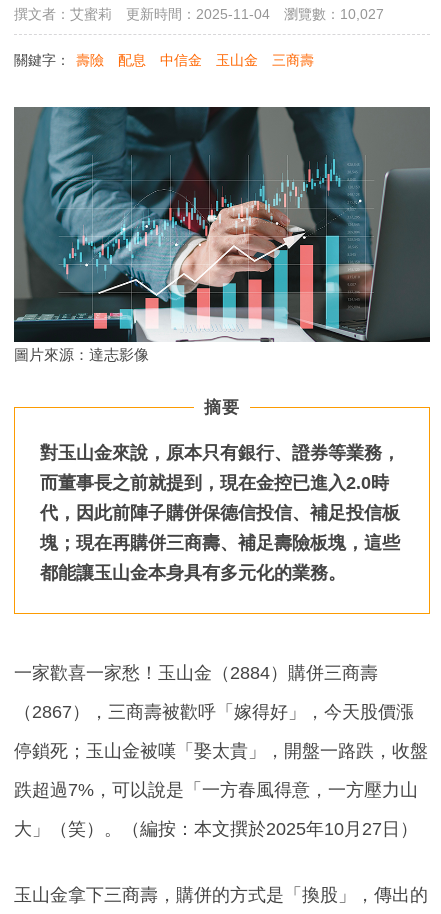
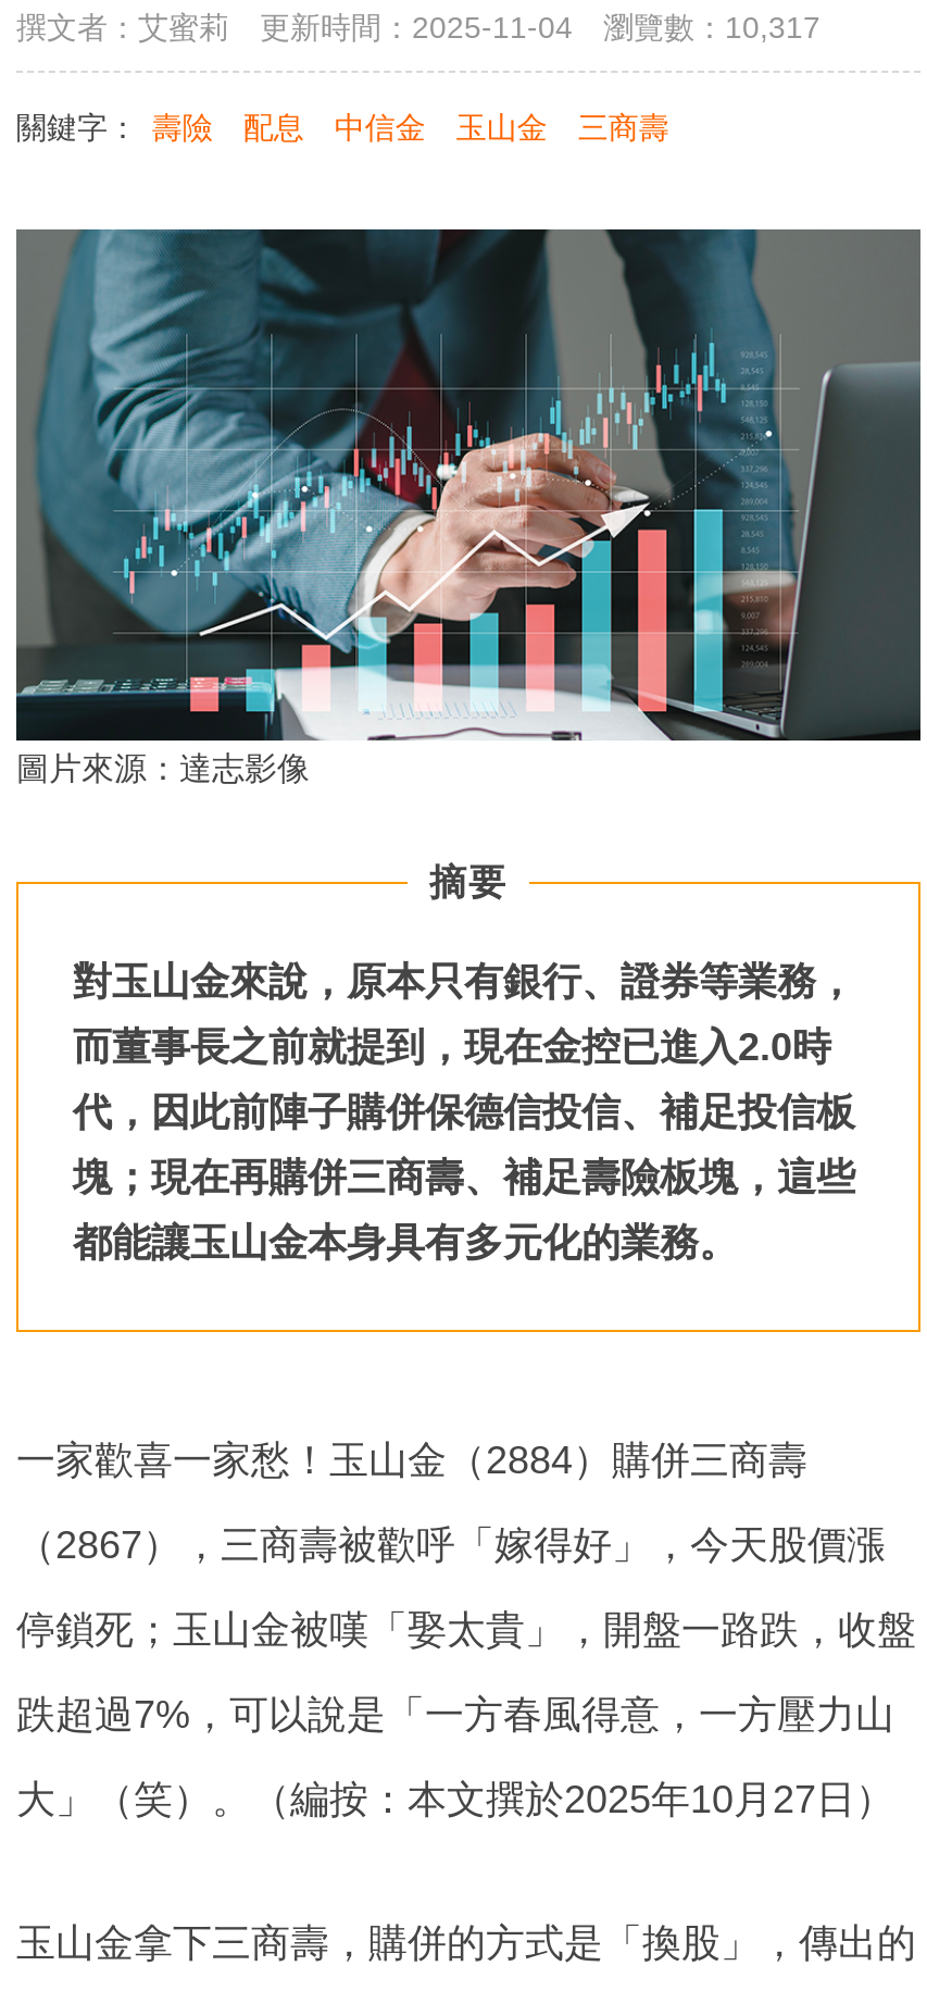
[14,6,384,22] 撰文者：艾蜜莉 更新時間：2025-11-04 瀏覽數：10,027 -> [16,10,820,45] 撰文者：艾蜜莉 更新時間：2025-11-04 瀏覽數：10,317

